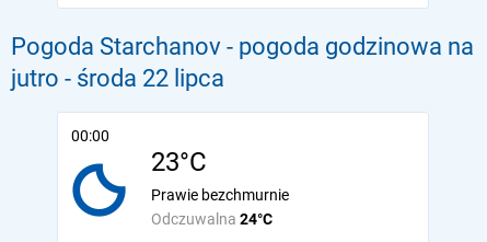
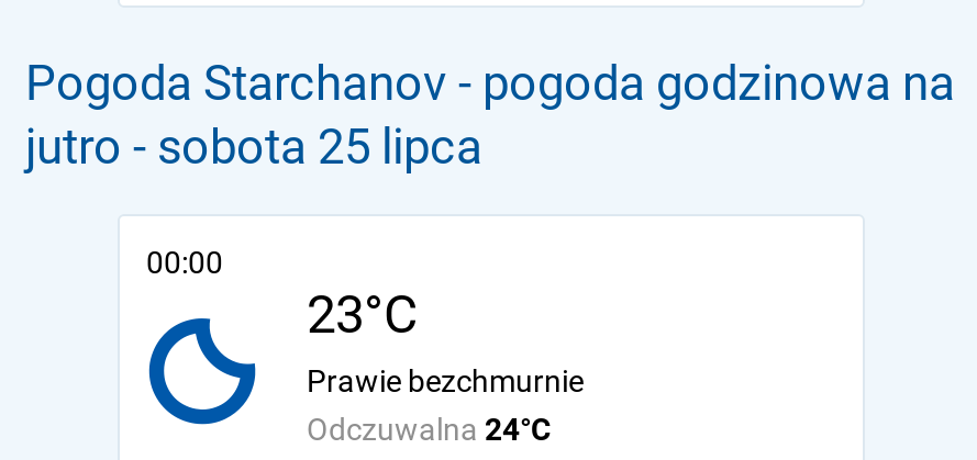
[11,65,224,92] jutro - środa 22 lipca -> [25,120,482,175] jutro - sobota 25 lipca

